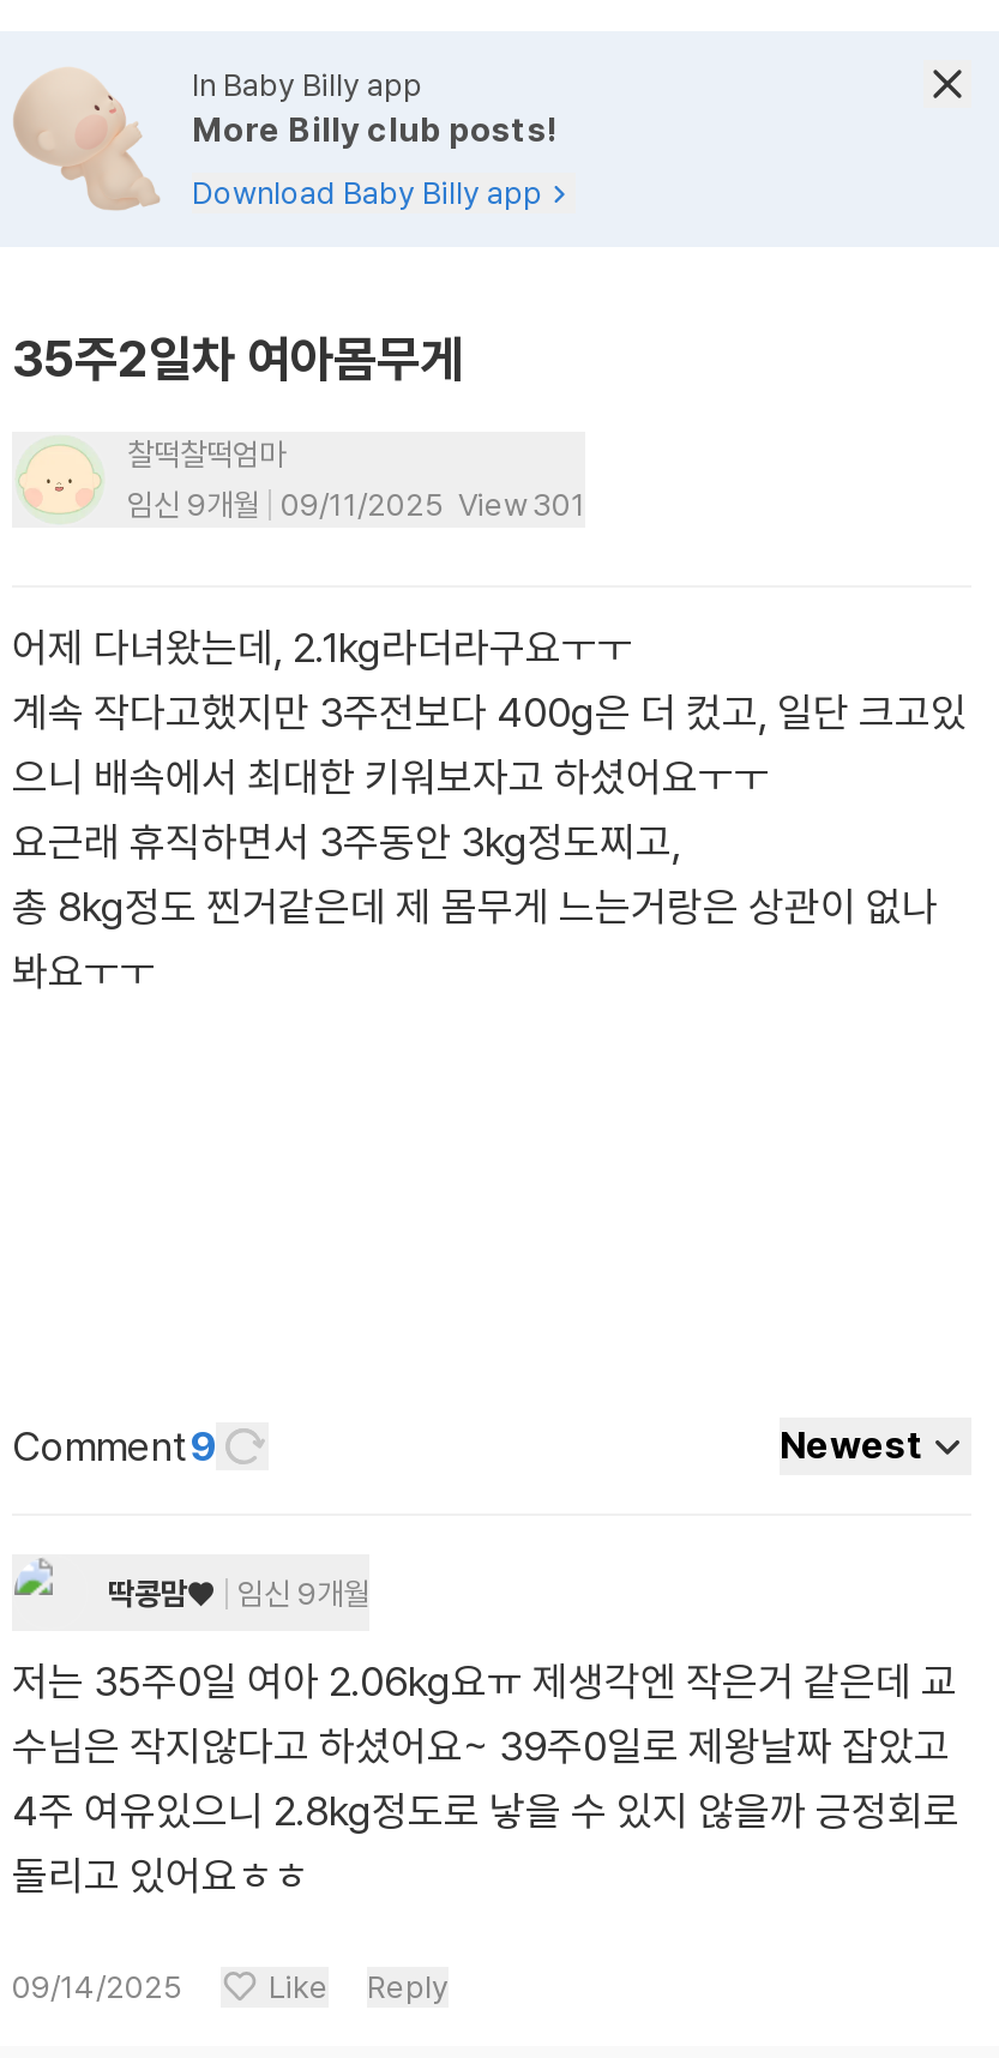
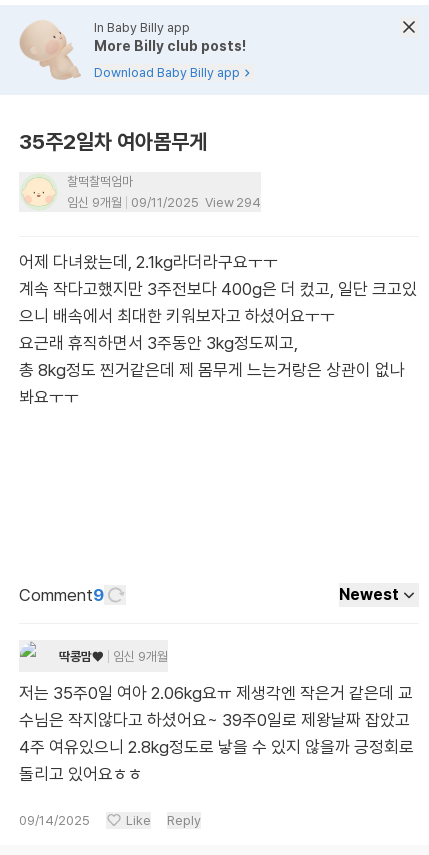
[127,487,585,523] 임신 9개월 09/11/2025 View 301 -> [67,195,261,210] 임신 9개월 09/11/2025 View 294

